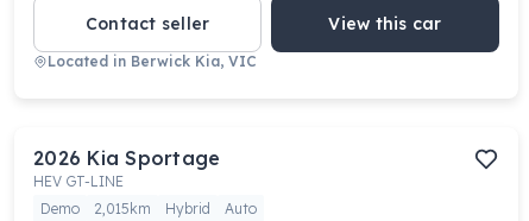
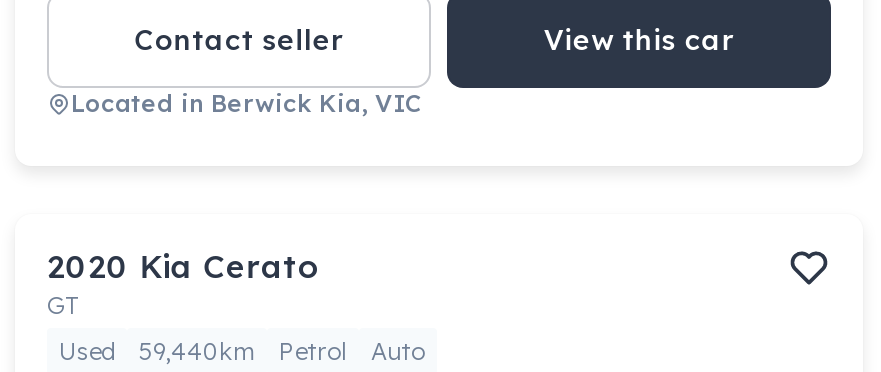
[33,146,220,190] 2026 Kia Sportage | HEV GT-LINE -> [47,246,321,320] 2020 Kia Cerato | GT
[40,200,210,217] Demo | 2,015km | Hybrid -> [59,336,347,366] Used | 59,440km | Petrol

